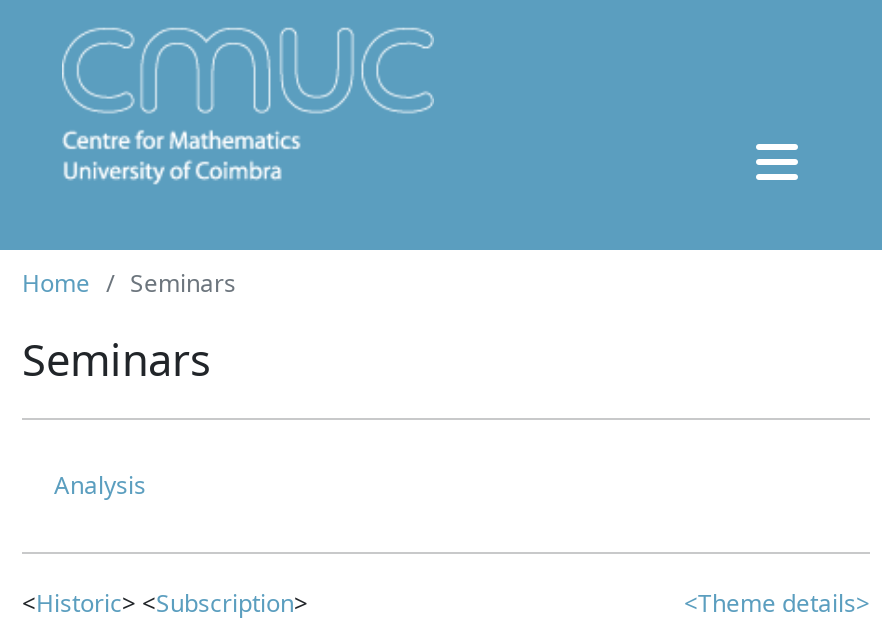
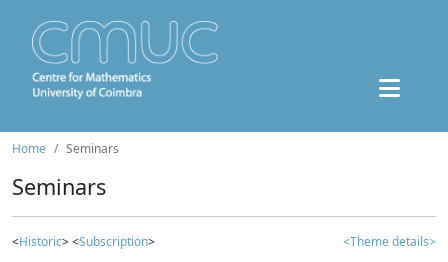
[54,468,146,502] Analysis -> none

